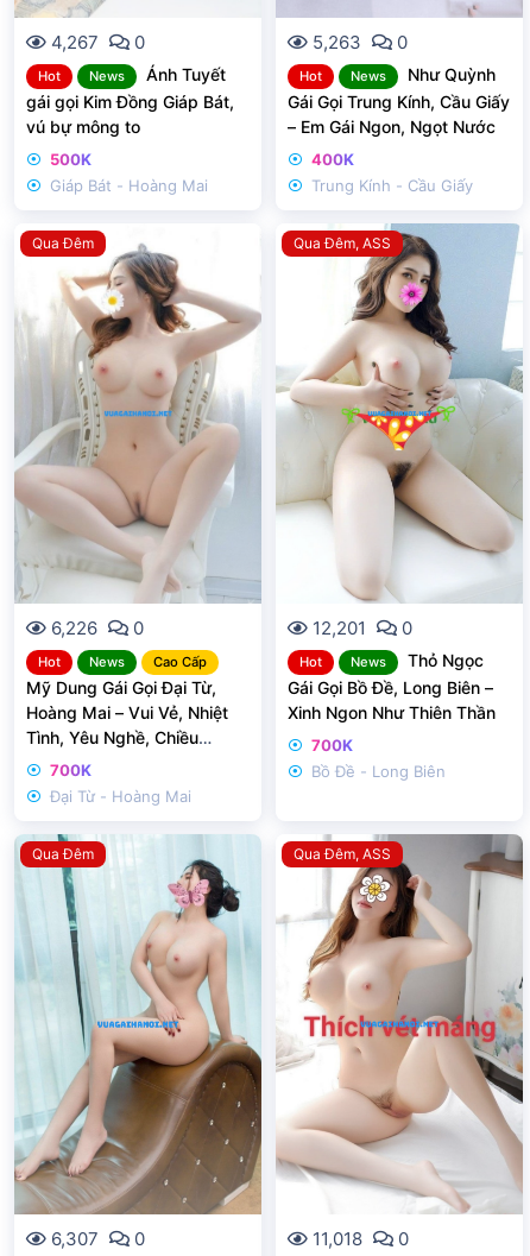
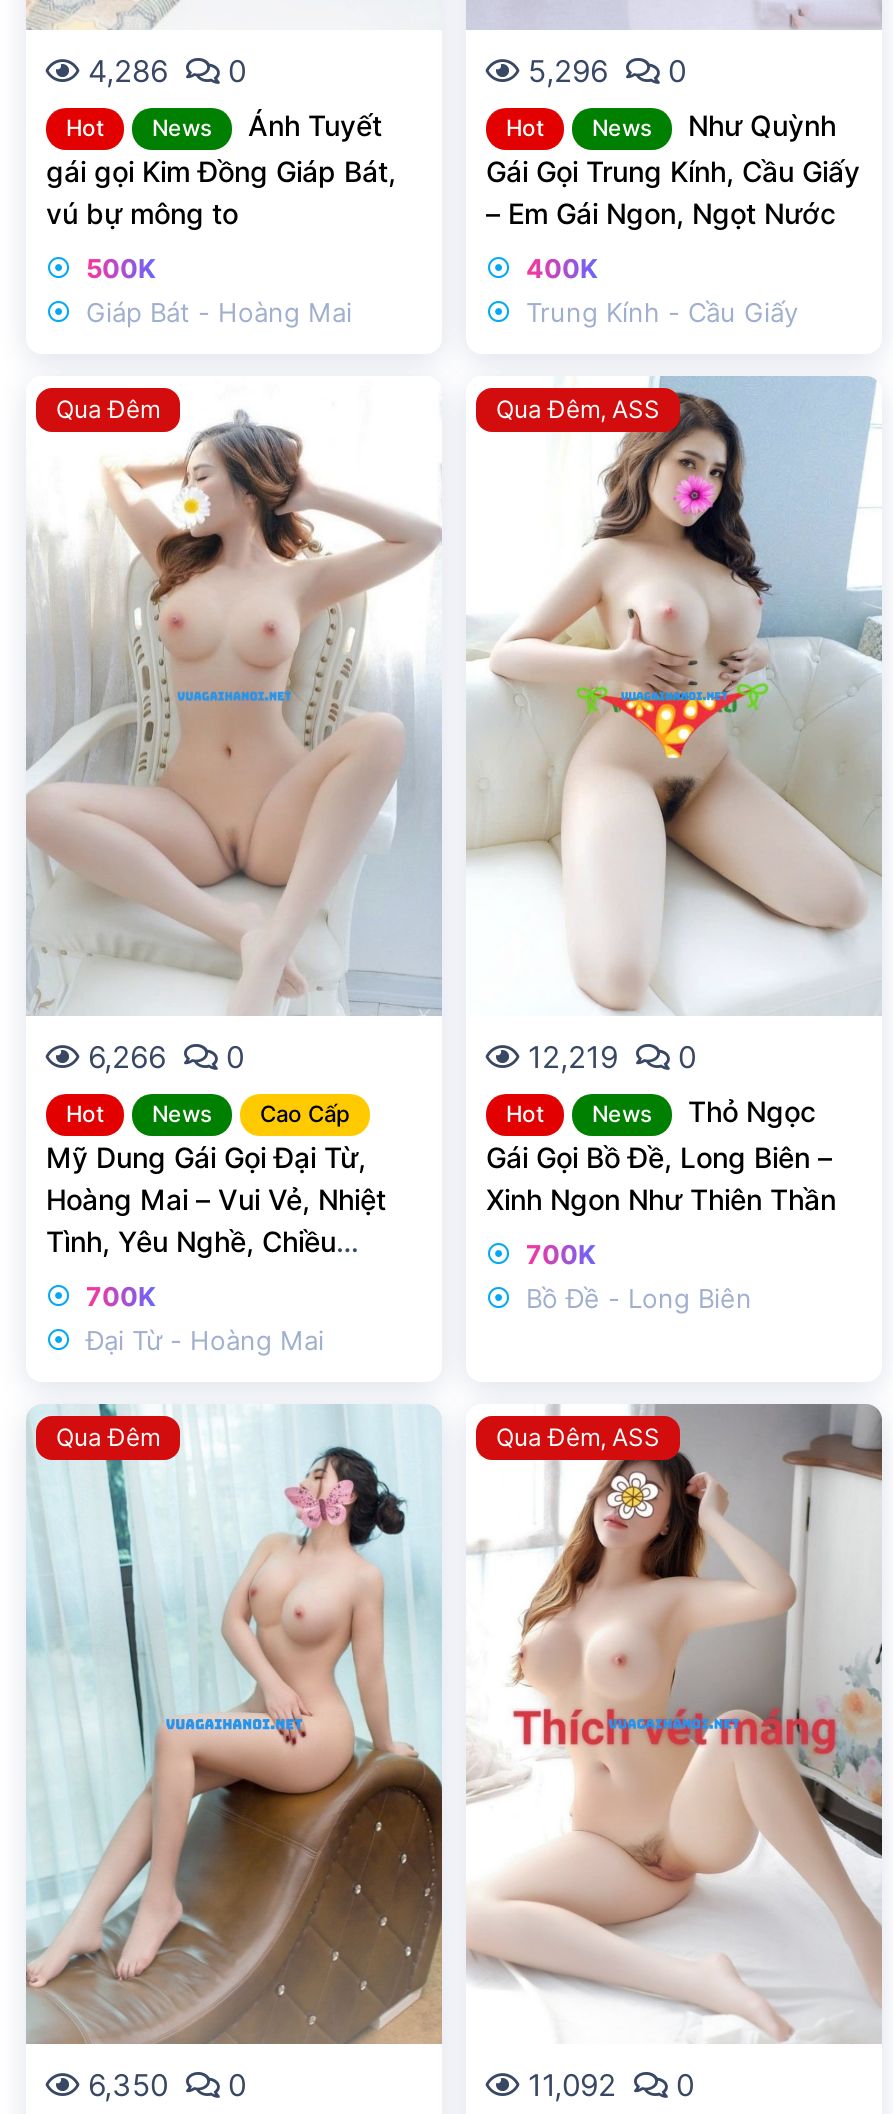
[46,31,145,53] 4,267 0 -> [80,52,246,90] 4,286 0
[308,31,408,53] 5,263 0 -> [520,52,686,90] 5,296 0
[46,617,144,639] 6,226 0 -> [80,1038,244,1076] 6,266 0
[308,617,412,639] 12,201 0 -> [520,1038,696,1076] 12,219 0
[46,1227,145,1250] 6,307 0 -> [80,2066,246,2104] 6,350 0
[308,1227,409,1250] 11,018 0 -> [520,2066,694,2104] 11,092 0

